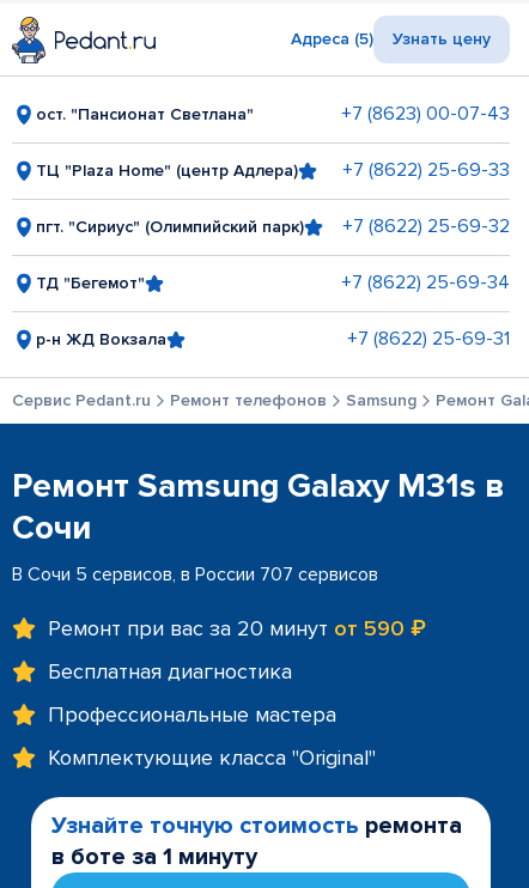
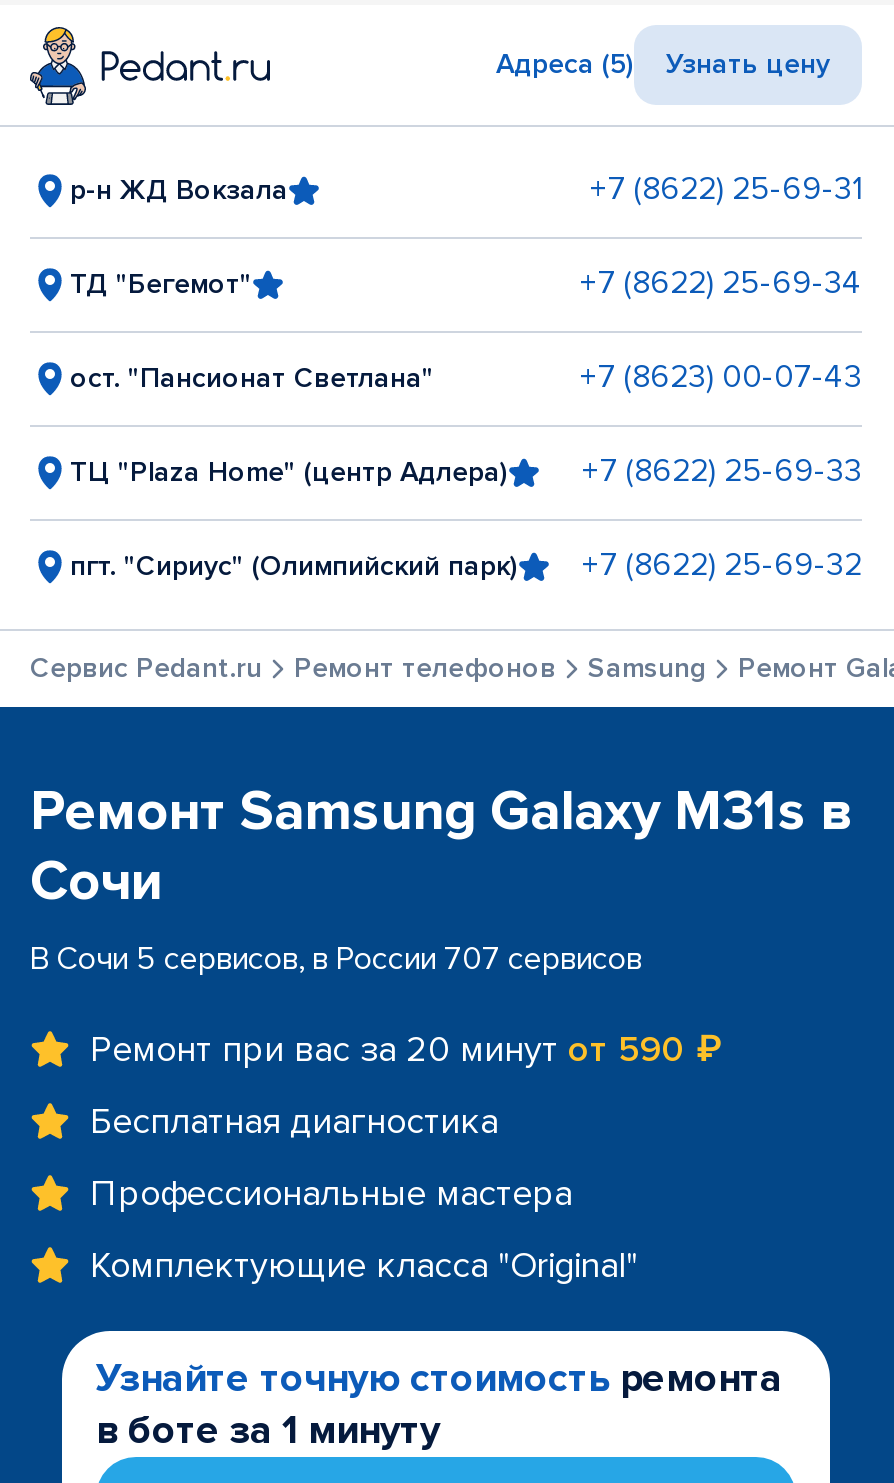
moved [36,102,510,238] -> [70,357,862,585]: ост. "Пансионат Светлана" | +7 (8623) 00-07-43 | ТЦ "Plaza Home" (центр Адлера) | +7 (8622) 25-69-33 | пгт. "Сириус" (Олимпийский парк) | +7 (8622) 25-69-32
moved [36,270,510,351] -> [70,169,862,303]: ТД "Бегемот" | +7 (8622) 25-69-34 | р-н ЖД Вокзала | +7 (8622) 25-69-31

